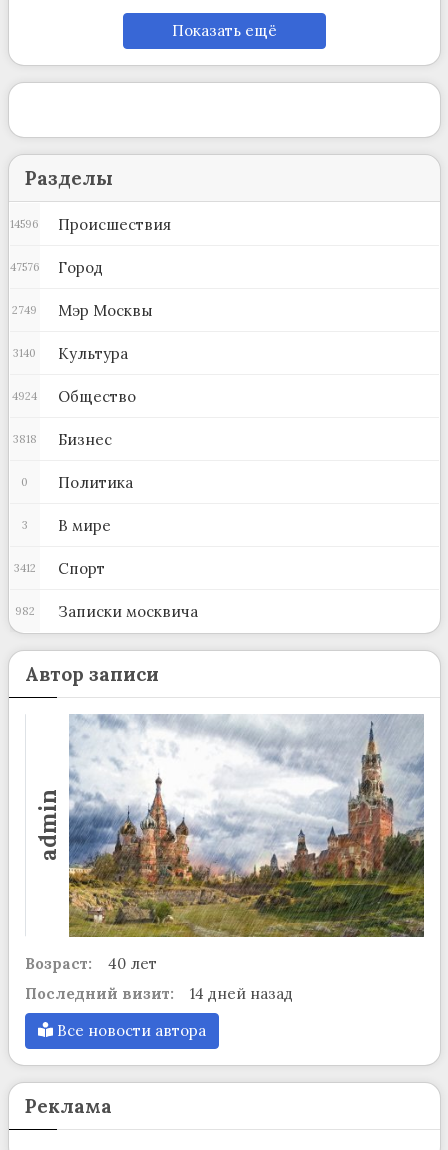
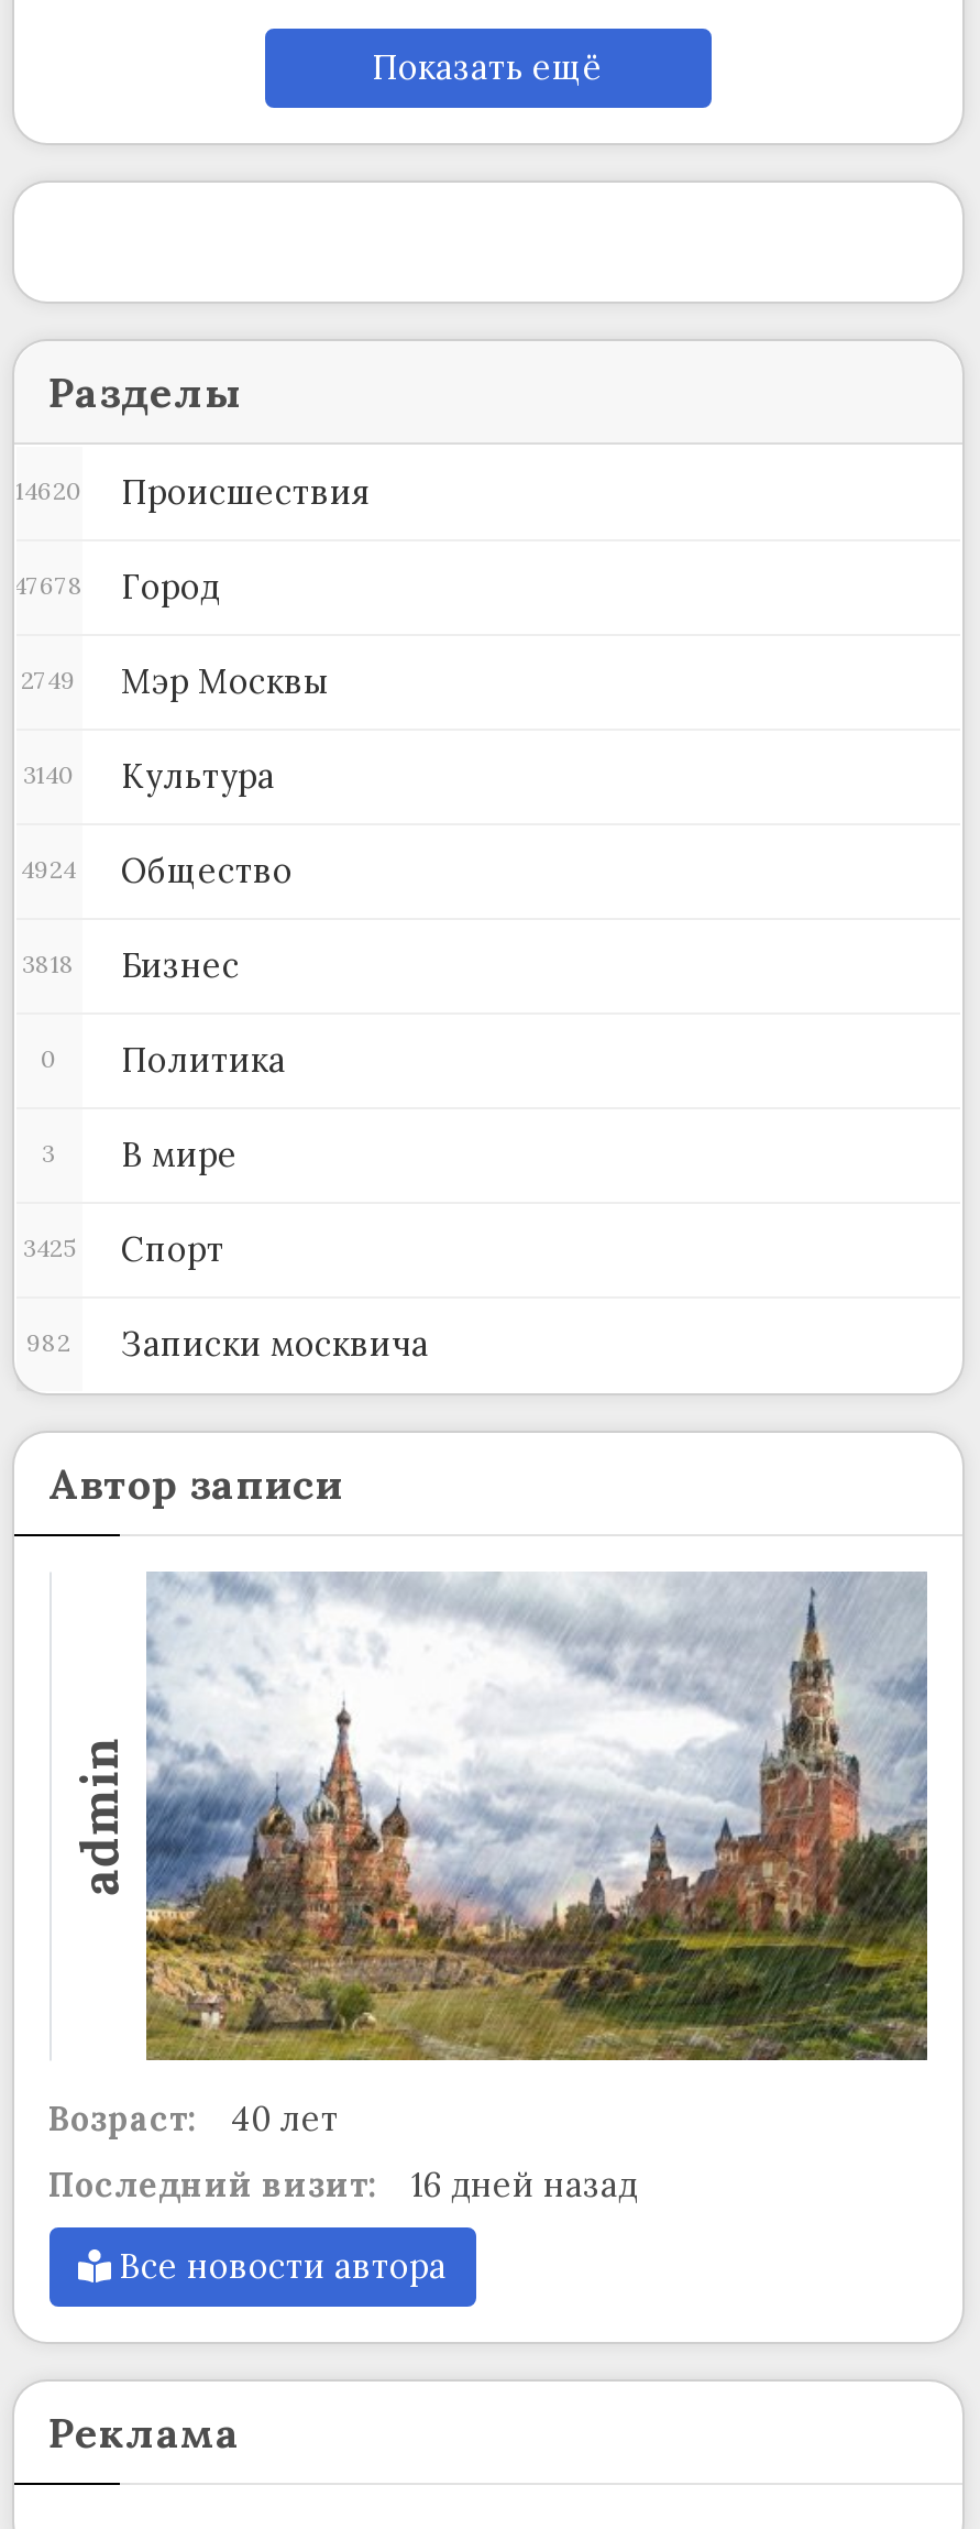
[10,215,170,234] 14596 Происшествия -> [15,471,370,512] 14620 Происшествия
[9,258,102,277] 47576 Город -> [13,565,220,607] 47678 Город
[13,559,104,578] 3412 Спорт -> [23,1228,224,1270] 3425 Спорт
[24,983,292,1002] Последний визит: 14 дней назад -> [48,2163,638,2204] Последний визит: 16 дней назад

